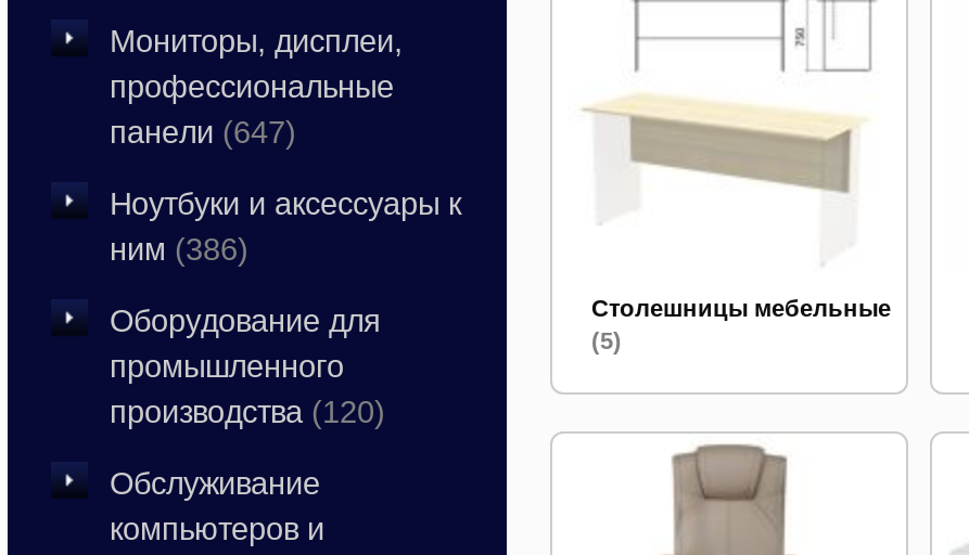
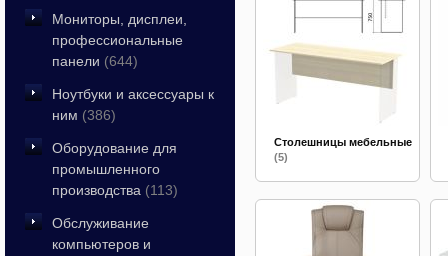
[110,115,296,150] панели (647) -> [52,53,138,69] панели (644)
[110,395,385,429] производства (120) -> [52,182,178,198] производства (113)

